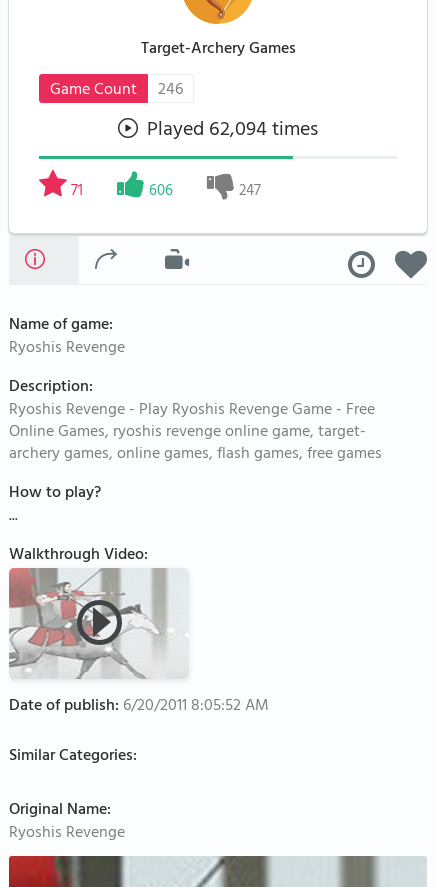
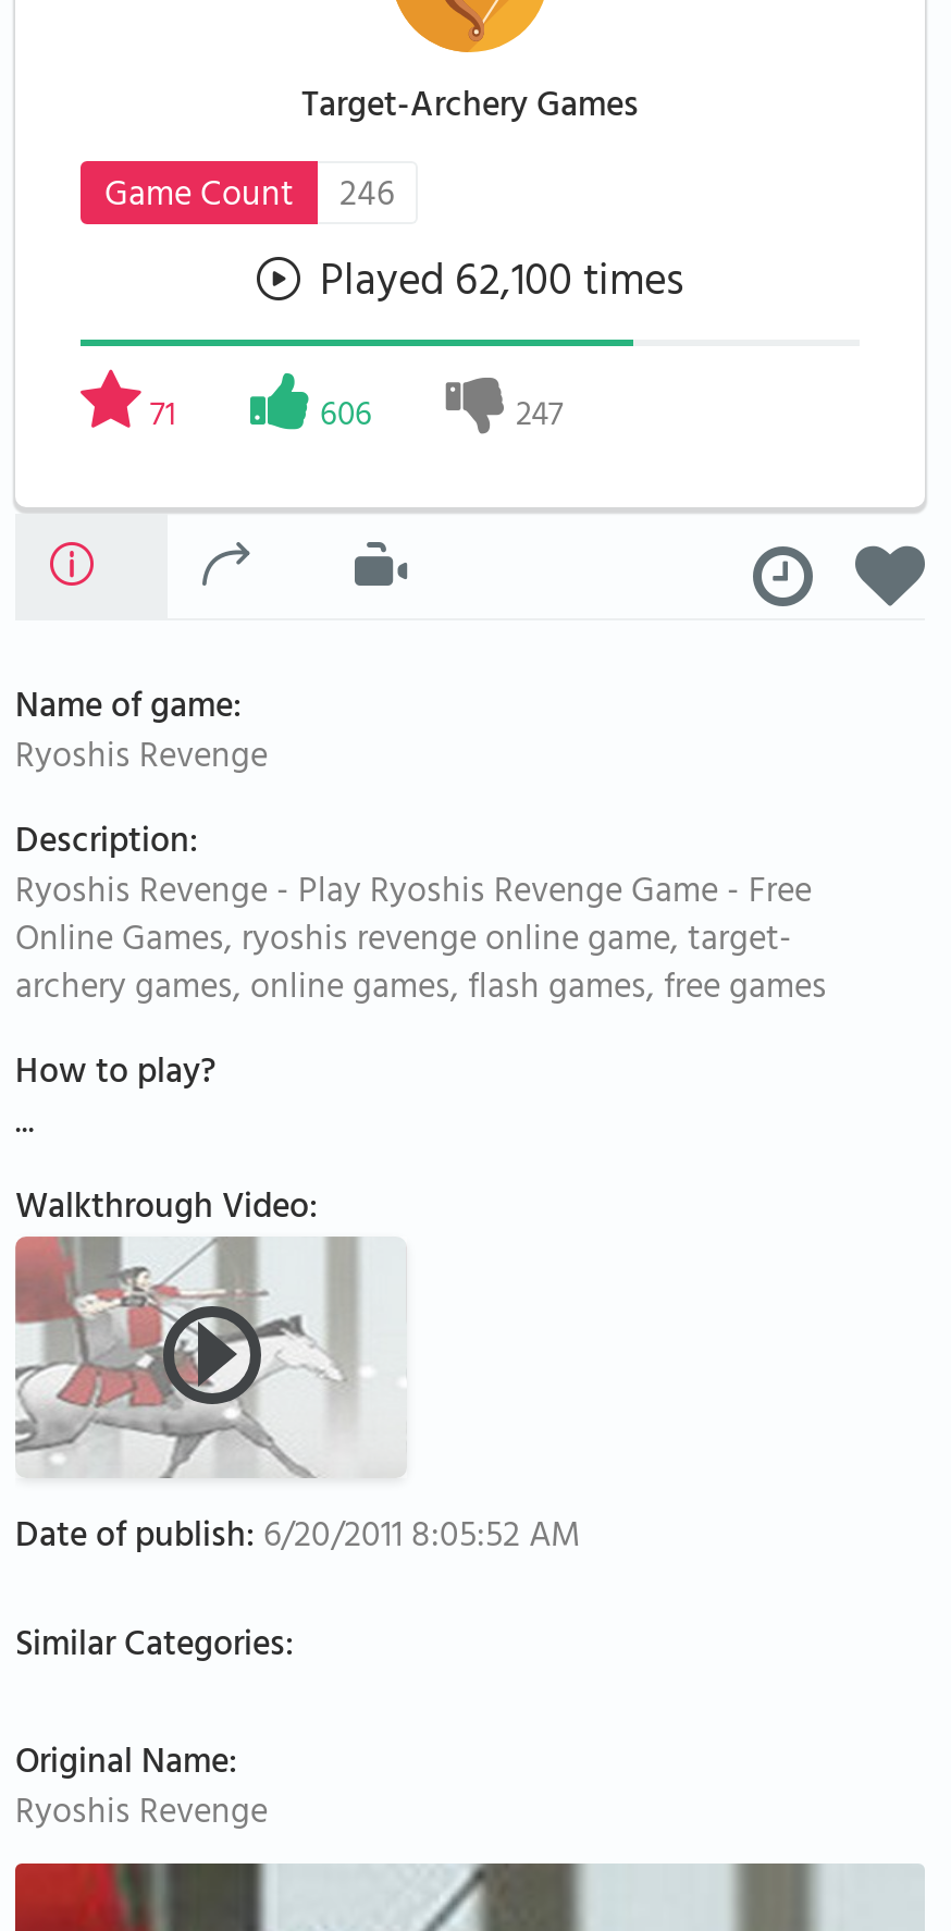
[142,113,318,150] Played 62,094 times -> [309,246,683,327] Played 62,100 times

